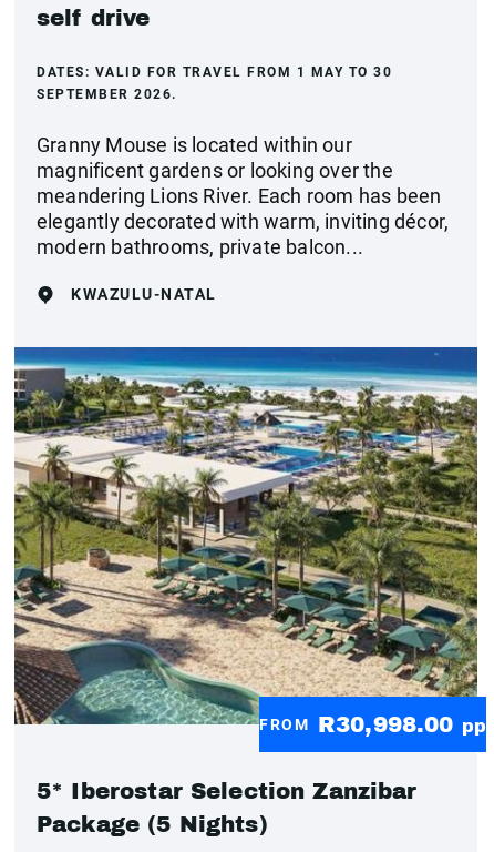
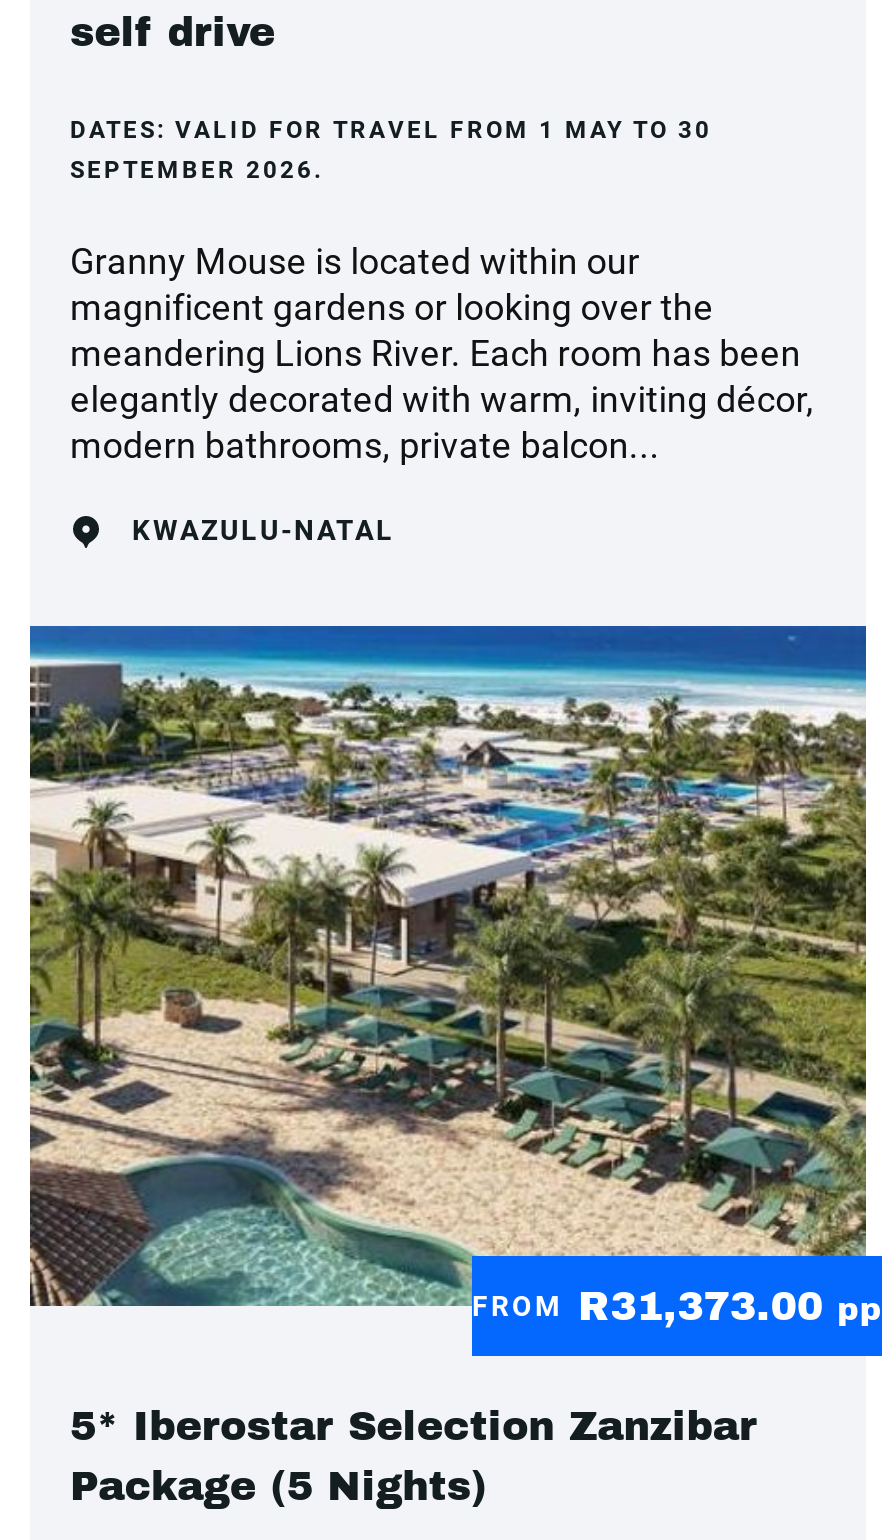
[259,712,486,737] FROM R30,998.00 pp -> [472,1284,882,1328] FROM R31,373.00 pp

